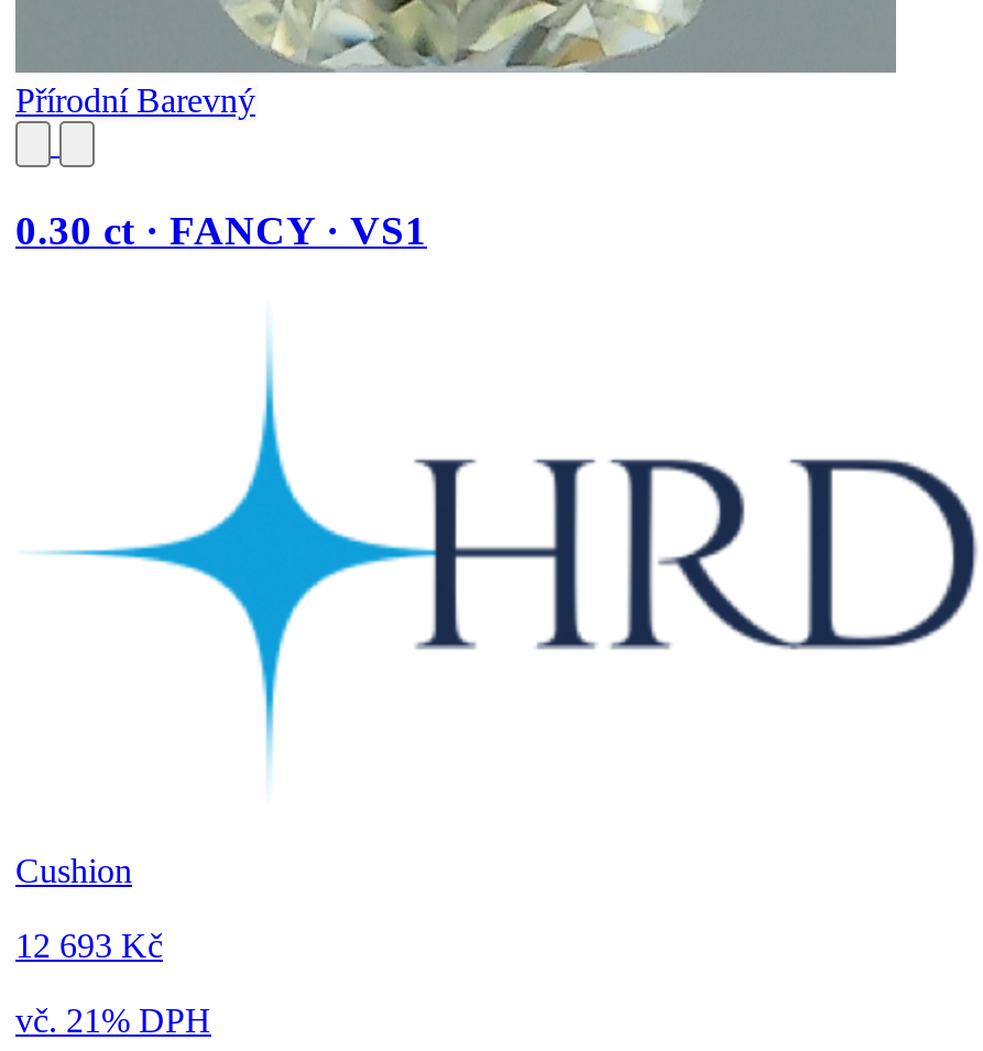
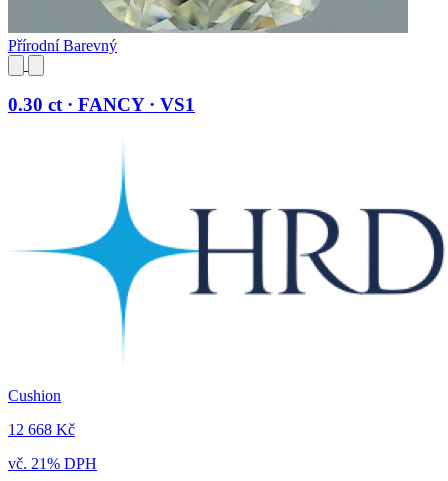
[15,926,163,964] 12 693 Kč -> [8,421,75,438] 12 668 Kč

